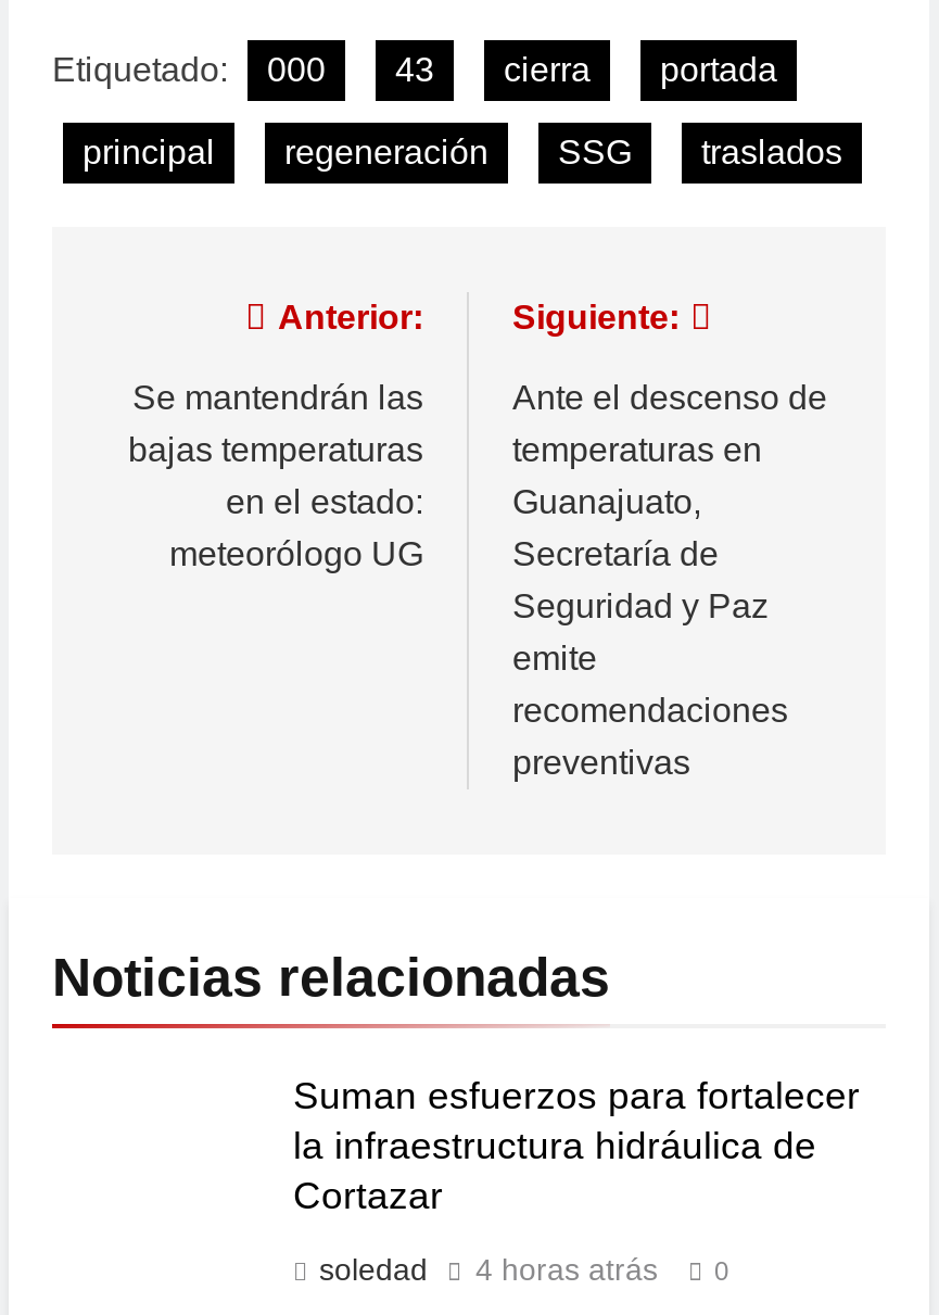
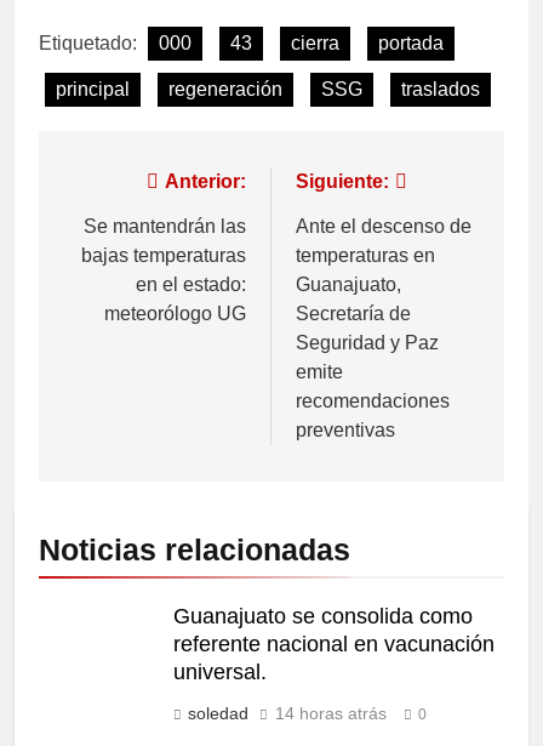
[293,1074,860,1217] Suman esfuerzos para fortalecer | la infraestructura hidráulica de | Cortazar -> [173,604,495,684] Guanajuato se consolida como | referente nacional en vacunación | universal.
[319,1252,729,1286] soledad 4 horas atrás 0 -> [188,703,427,723] soledad 14 horas atrás 0

